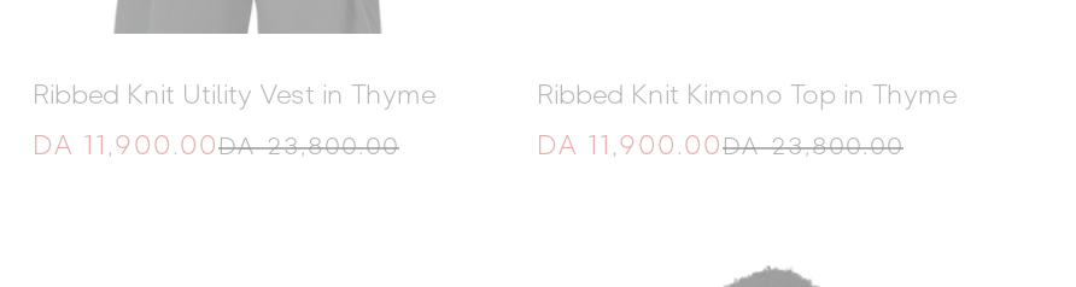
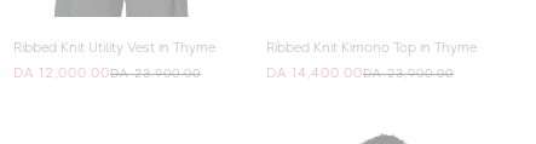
[33,129,218,161] DA 11,900.00 -> [13,65,110,81] DA 12,000.00
[218,132,399,161] DA 23,800.00 -> [110,66,201,81] DA 23,900.00
[537,129,723,161] DA 11,900.00 -> [266,65,363,81] DA 14,400.00
[723,132,904,161] DA 23,800.00 -> [363,66,454,81] DA 23,900.00

